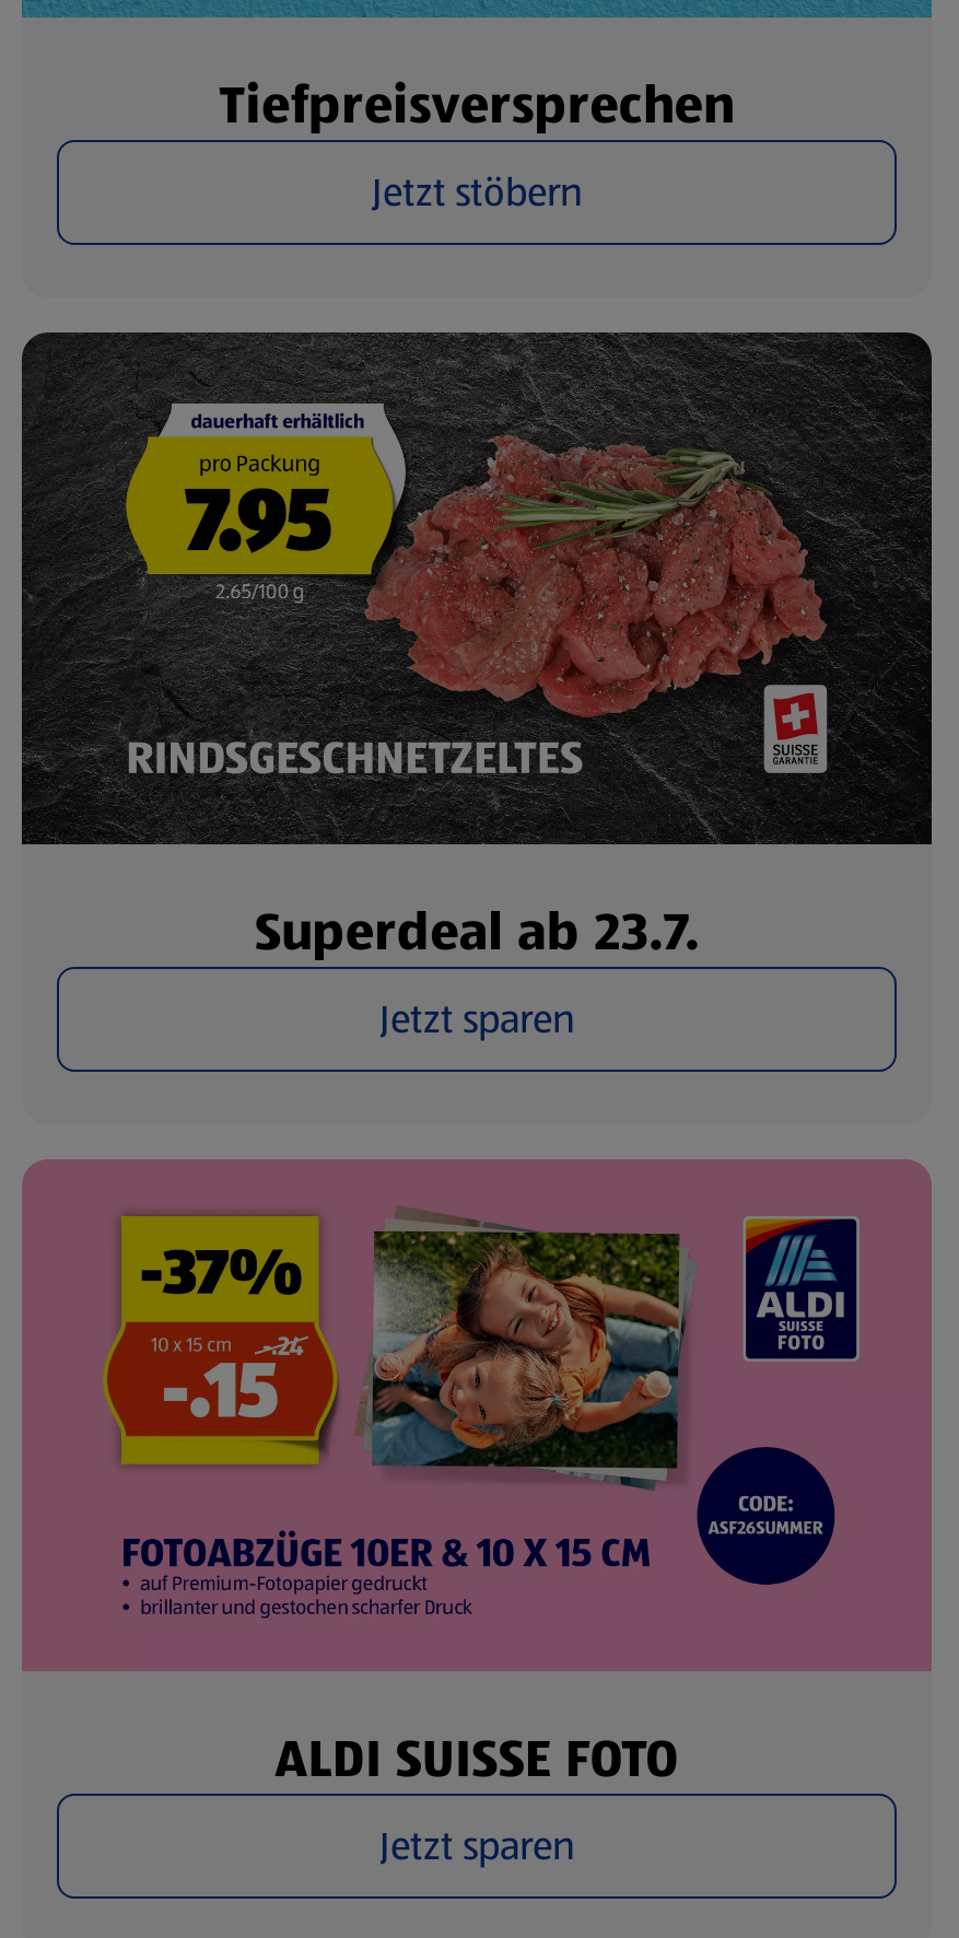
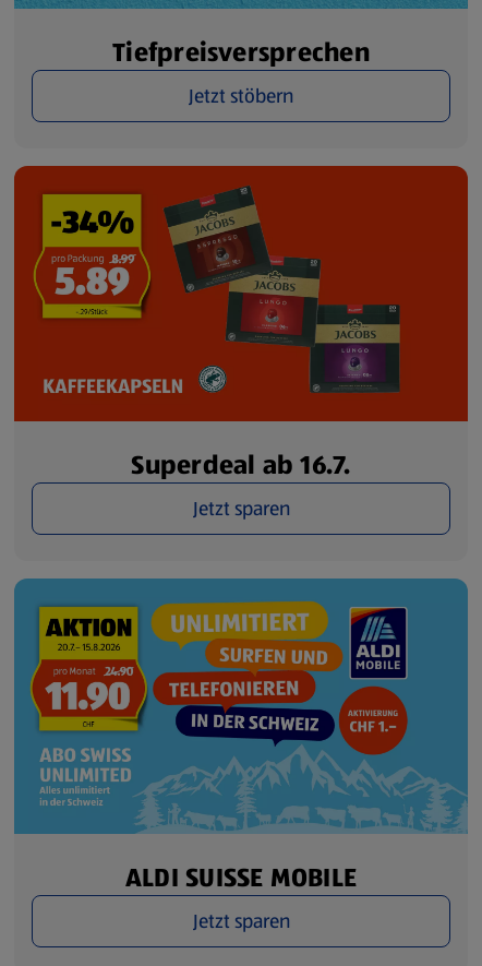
[20,330,934,969] [image] | Superdeal ab 23.7. -> [13,165,469,484] [image] | Superdeal ab 16.7.
[22,1159,932,1797] [image] | ALDI SUISSE FOTO -> [13,577,469,897] [image] | ALDI SUISSE MOBILE

